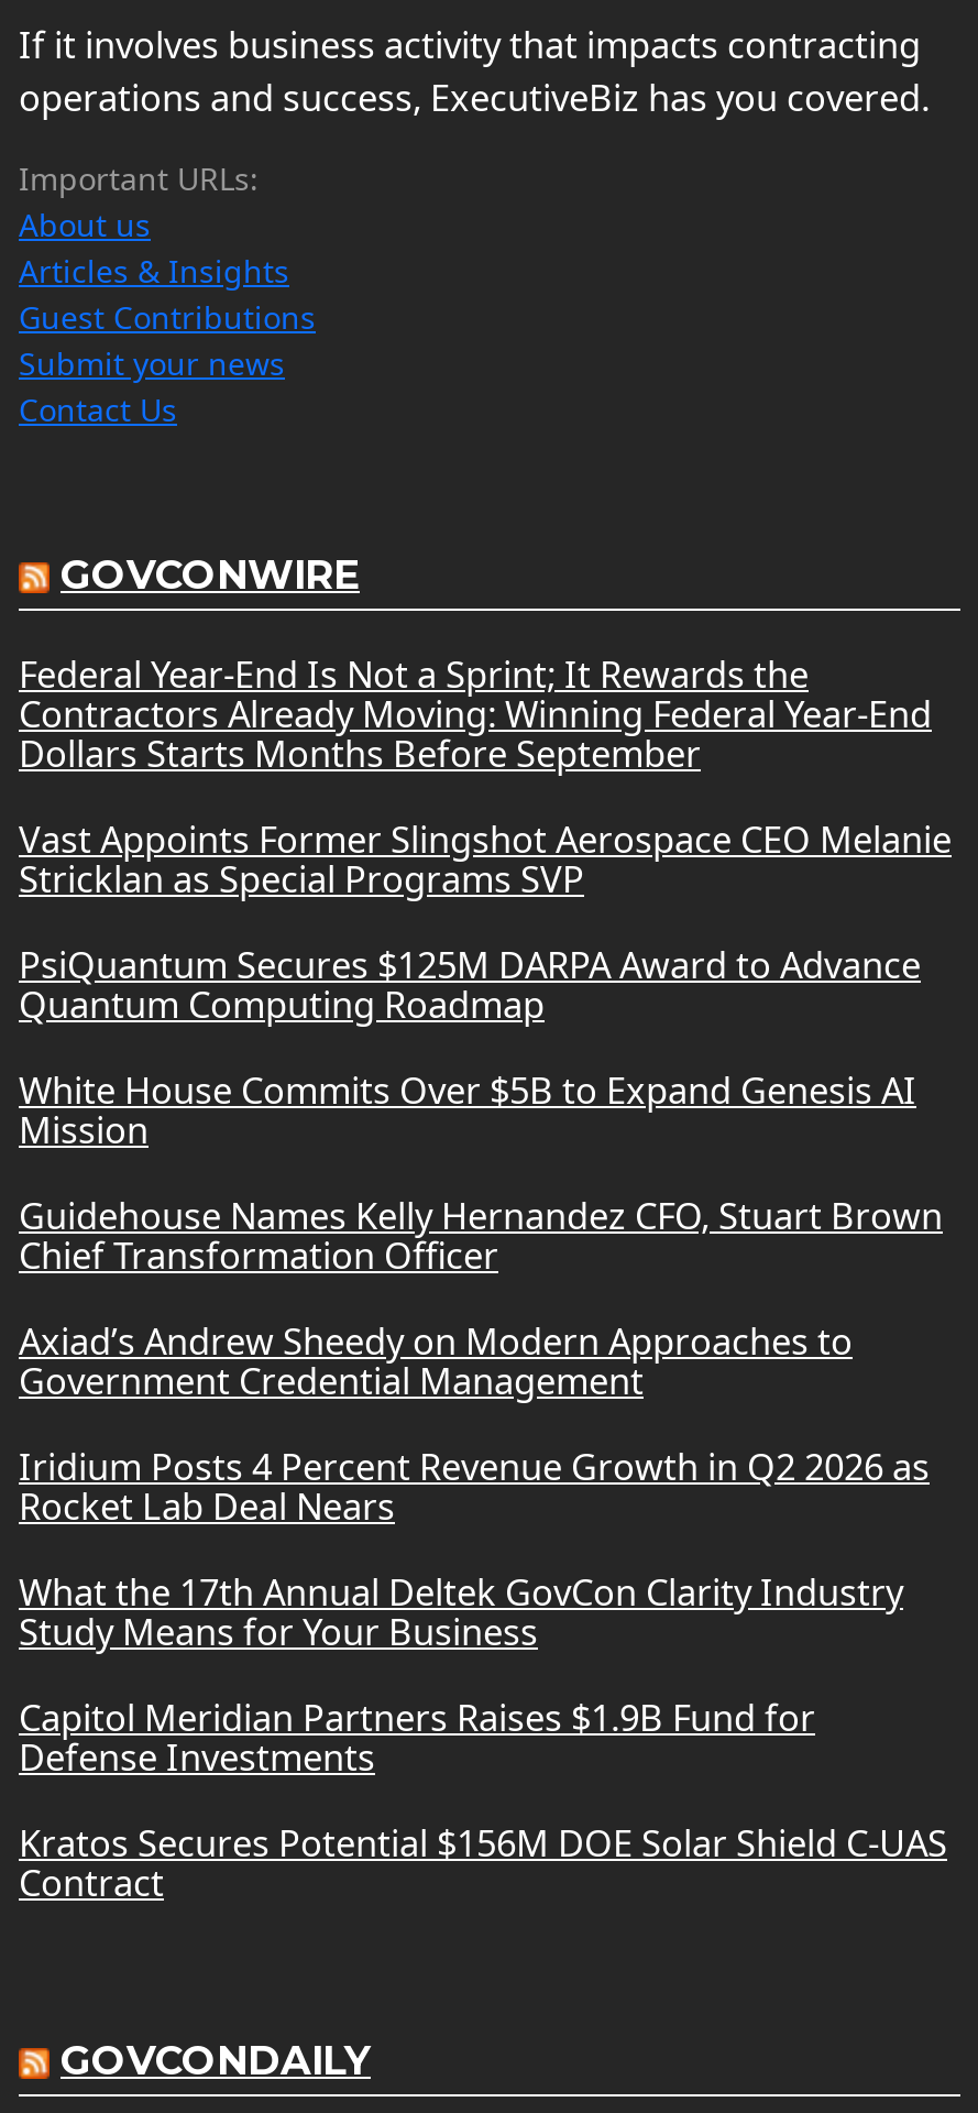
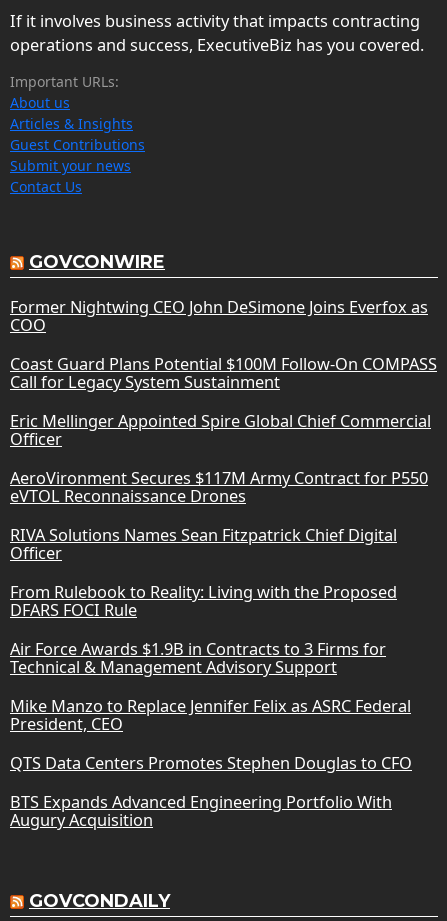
[19,650,932,778] Federal Year-End Is Not a Sprint; It Rewards the | Contractors Already Moving: Winning Federal Year-End | Dollars Starts Months Before September -> [10,296,428,336] Former Nightwing CEO John DeSimone Joins Everfox as | COO
[19,815,952,903] Vast Appoints Former Slingshot Aerospace CEO Melanie | Stricklan as Special Programs SVP -> [10,353,437,393] Coast Guard Plans Potential $100M Follow-On COMPASS | Call for Legacy System Sustainment
[19,941,921,1029] PsiQuantum Secures $125M DARPA Award to Advance | Quantum Computing Roadmap -> [10,410,431,450] Eric Mellinger Appointed Spire Global Chief Commercial | Officer
[19,1066,916,1154] White House Commits Over $5B to Expand Genesis AI | Mission -> [10,467,428,507] AeroVironment Secures $117M Army Contract for P550 | eVTOL Reconnaissance Drones
[19,1192,943,1280] Guidehouse Names Kelly Hernandez CFO, Stuart Brown | Chief Transformation Officer -> [10,524,397,564] RIVA Solutions Names Sean Fitzpatrick Chief Digital | Officer
[19,1317,853,1405] Axiad’s Andrew Sheedy on Modern Approaches to | Government Credential Management -> [10,581,397,621] From Rulebook to Reality: Living with the Proposed | DFARS FOCI Rule
[19,1443,930,1531] Iridium Posts 4 Percent Revenue Growth in Q2 2026 as | Rocket Lab Deal Nears -> [10,638,386,678] Air Force Awards $1.9B in Contracts to 3 Firms for | Technical & Management Advisory Support
[19,1568,903,1656] What the 17th Annual Deltek GovCon Clarity Industry | Study Means for Your Business -> [10,695,411,735] Mike Manzo to Replace Jennifer Felix as ASRC Federal | President, CEO
[19,1693,815,1782] Capitol Meridian Partners Raises $1.9B Fund for | Defense Investments -> [10,752,412,774] QTS Data Centers Promotes Stephen Douglas to CFO
[19,1819,947,1907] Kratos Secures Potential $156M DOE Solar Shield C-UAS | Contract -> [10,791,392,831] BTS Expands Advanced Engineering Portfolio With | Augury Acquisition

